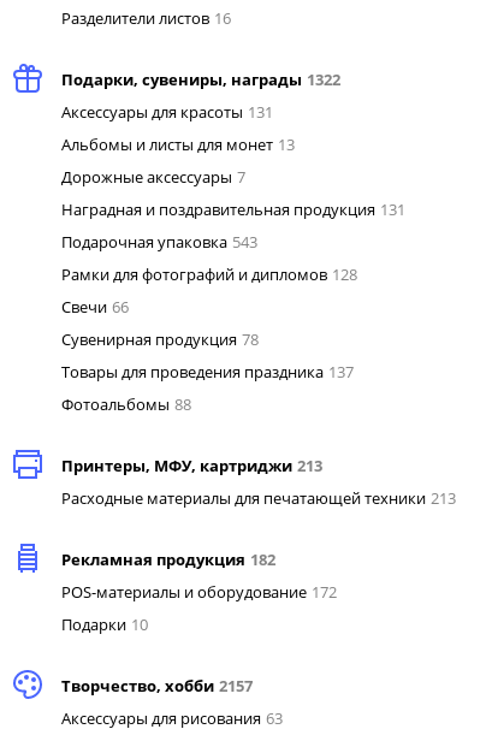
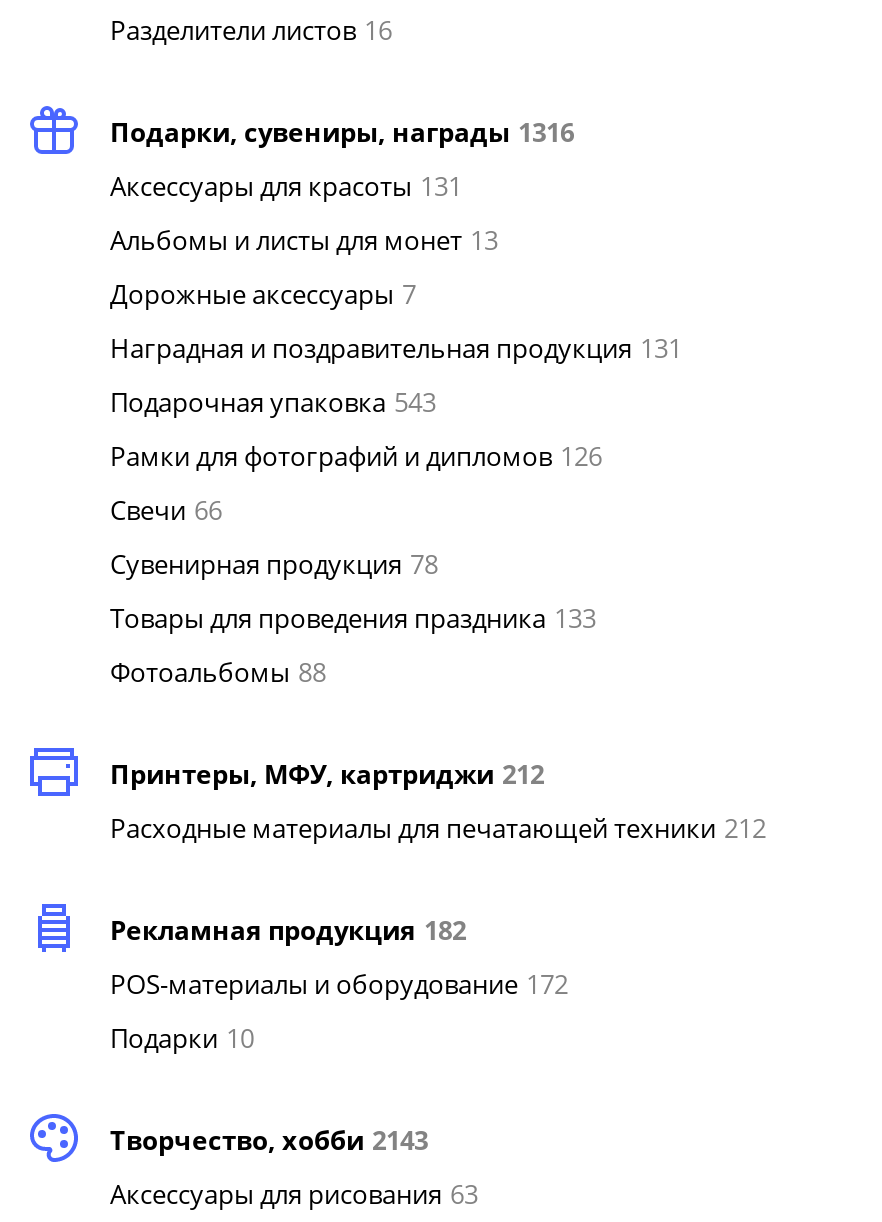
[61,69,340,90] Подарки, сувениры, награды 1322 -> [110,114,574,150] Подарки, сувениры, награды 1316
[61,263,357,285] Рамки для фотографий и дипломов 128 -> [110,438,602,474] Рамки для фотографий и дипломов 126
[61,361,354,383] Товары для проведения праздника 137 -> [110,600,596,636] Товары для проведения праздника 133
[61,455,322,476] Принтеры, МФУ, картриджи 213 -> [110,756,544,792] Принтеры, МФУ, картриджи 212
[61,487,456,509] Расходные материалы для печатающей техники 213 -> [110,810,766,846] Расходные материалы для печатающей техники 212
[61,675,253,697] Творчество, хобби 2157 -> [110,1122,428,1158] Творчество, хобби 2143

